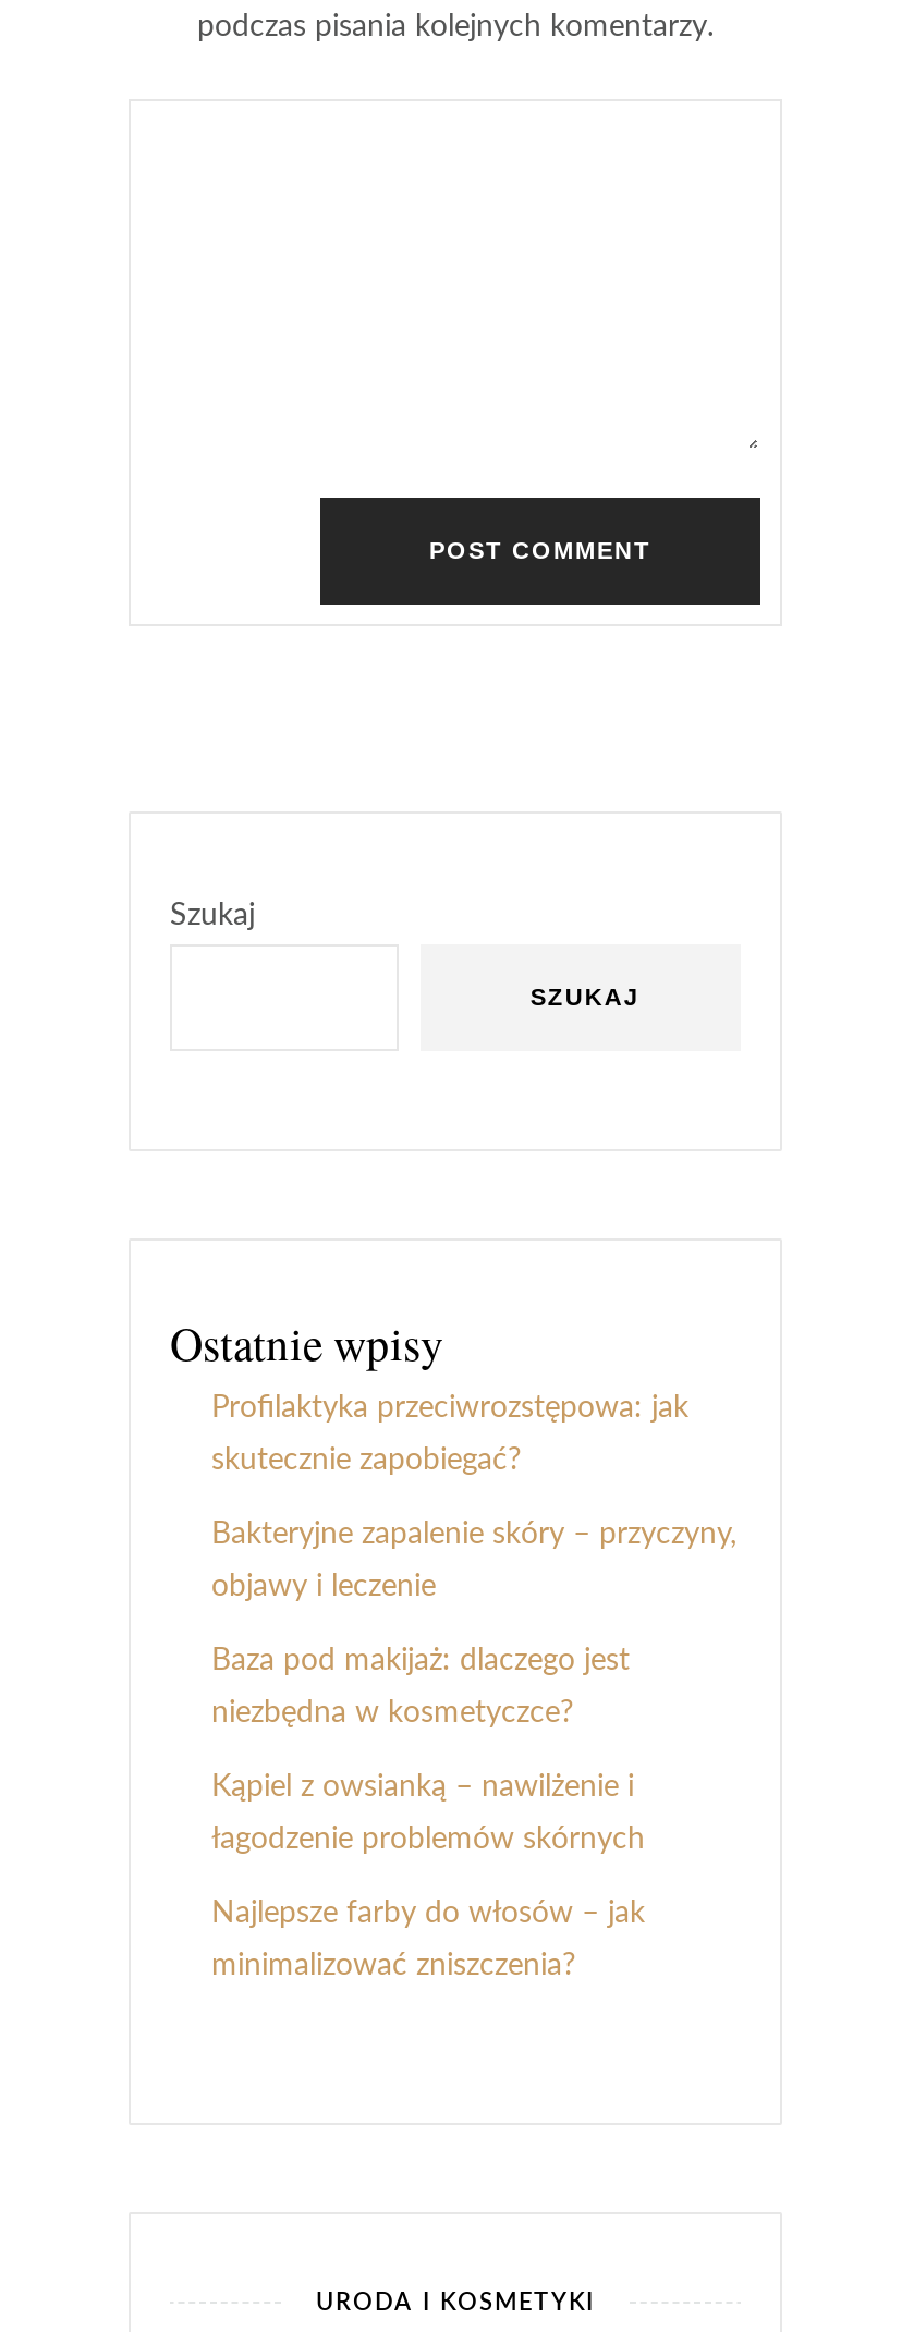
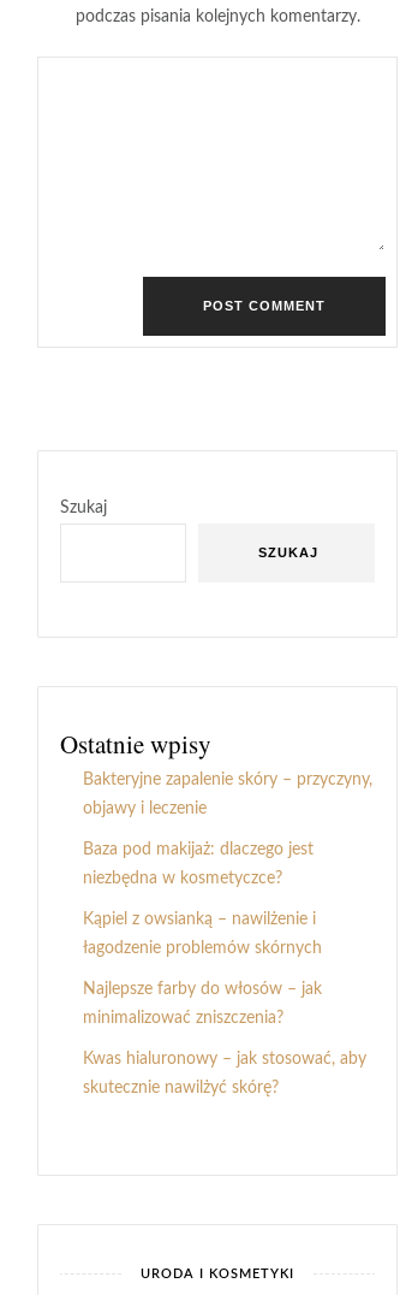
[211,1393,688,1476] Profilaktyka przeciwrozstępowa: jak | skutecznie zapobiegać? -> none
moved [211,1519,736,1981] -> [83,771,372,1026]: Bakteryjne zapalenie skóry – przyczyny, | objawy i leczenie | Baza pod makijaż: dlaczego jest | niezbędna w kosmetyczce? | Kąpiel z owsianką – nawilżenie i | łagodzenie problemów skórnych | Najlepsze farby do włosów – jak | minimalizować zniszczenia?
none -> [83,1051,366,1096] Kwas hialuronowy – jak stosować, aby | skutecznie nawilżyć skórę?

